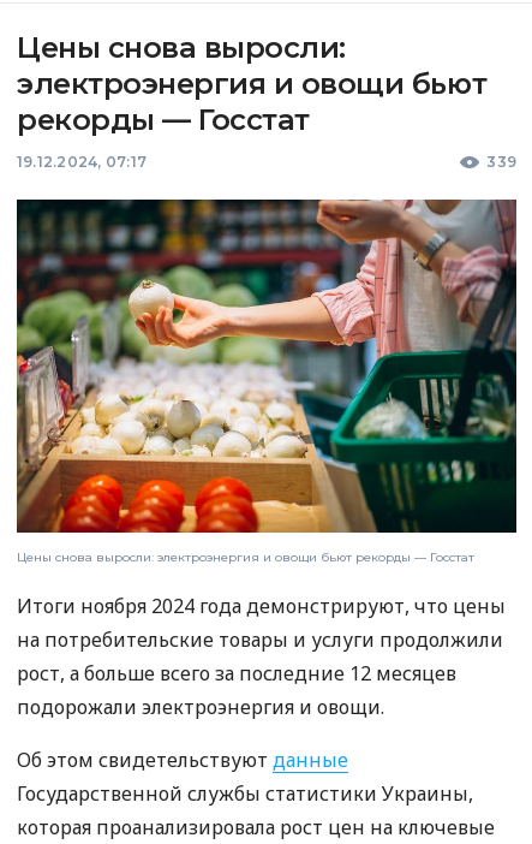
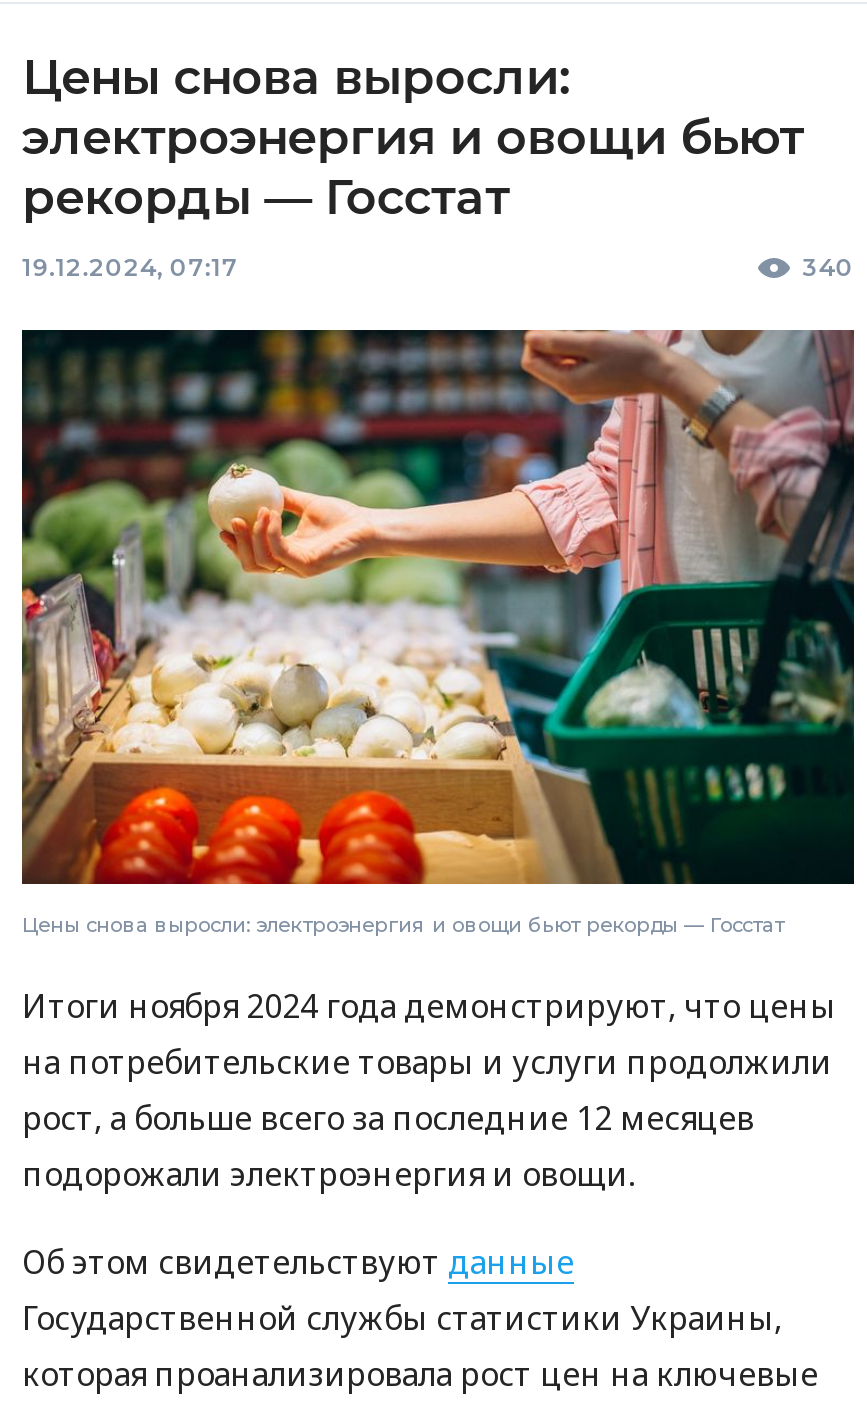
[487,153,516,171] 339 -> [803,252,854,282] 340

